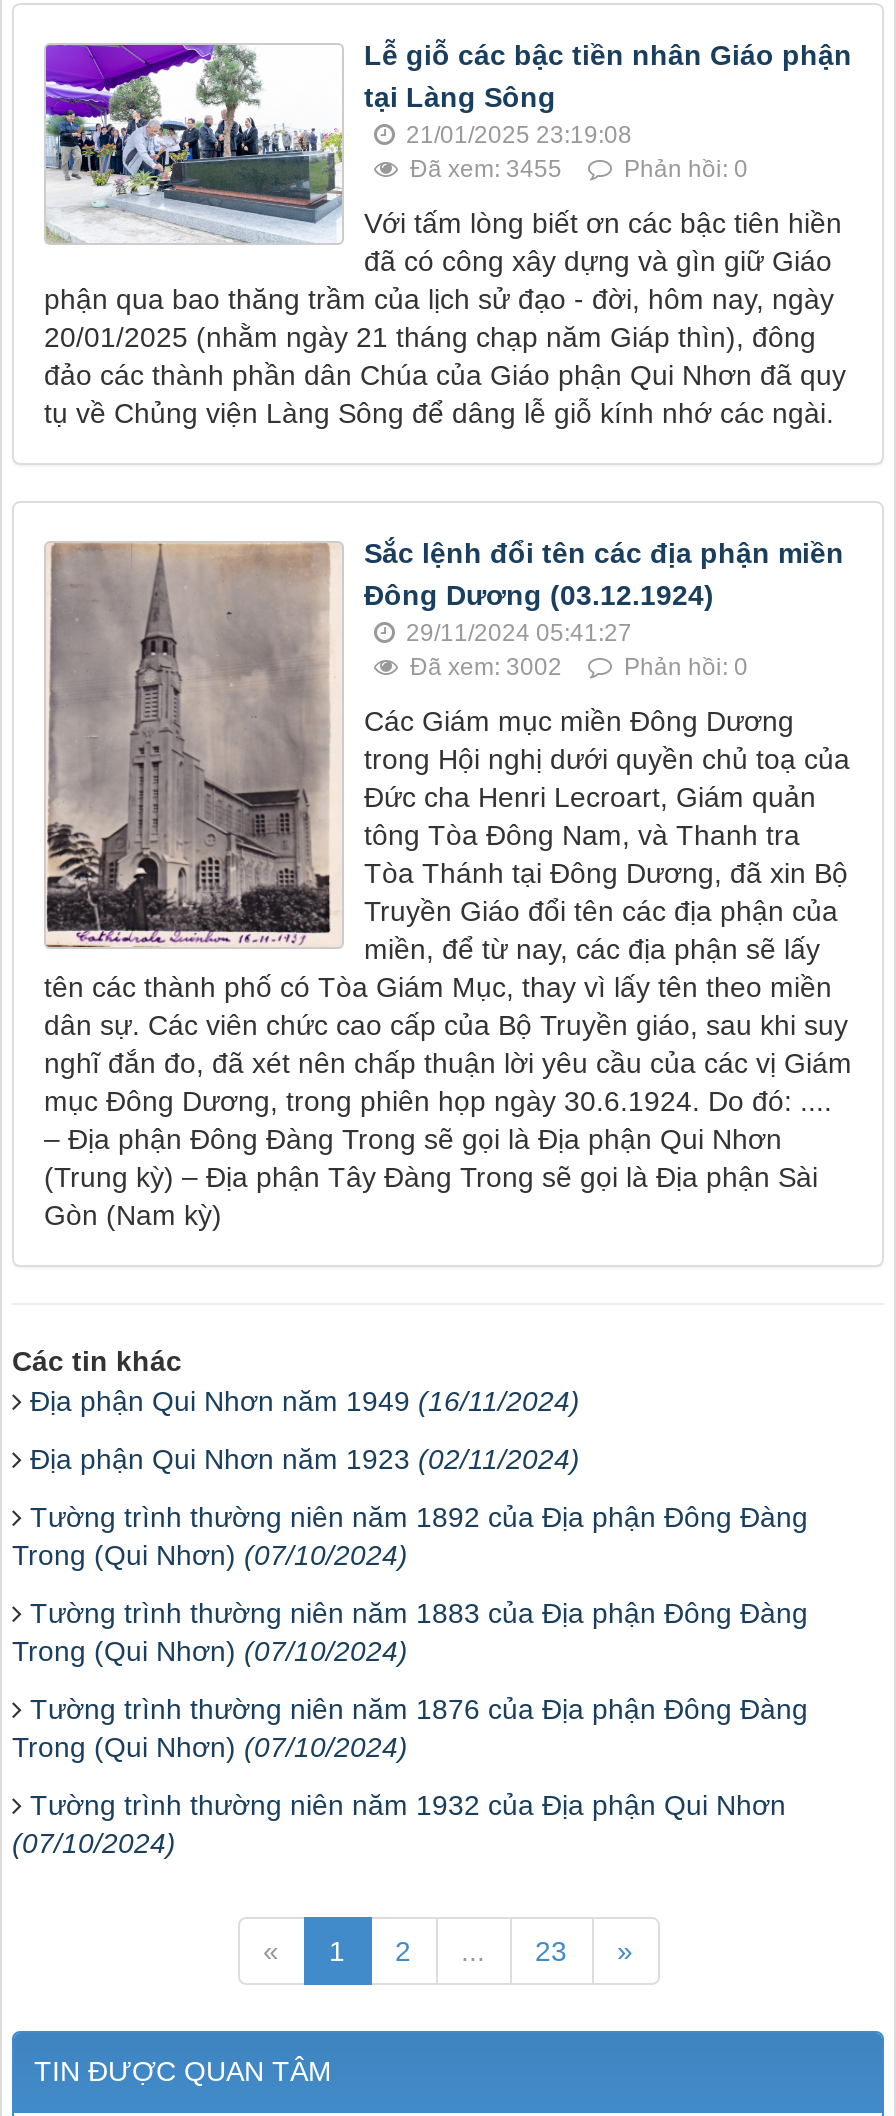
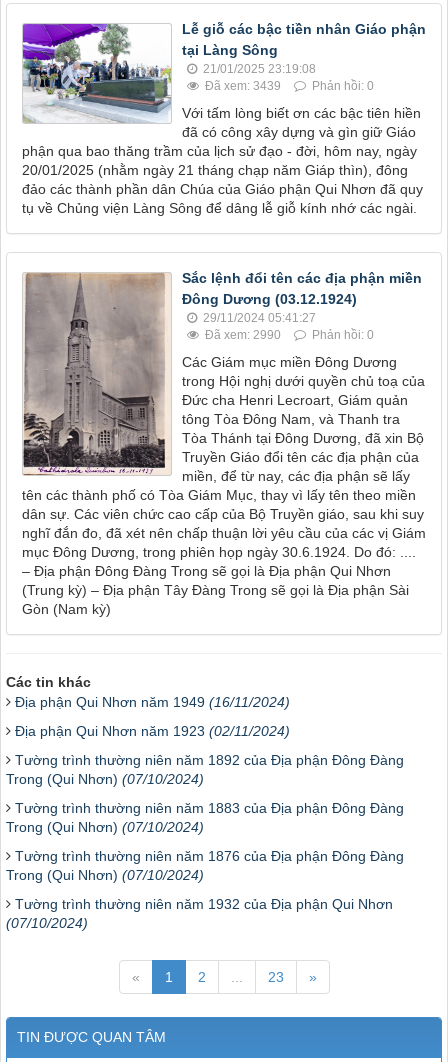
[404,155,748,183] Đã xem: 3455 Phản hồi: 0 -> [202,79,374,93] Đã xem: 3439 Phản hồi: 0
[404,653,748,681] Đã xem: 3002 Phản hồi: 0 -> [202,328,374,342] Đã xem: 2990 Phản hồi: 0

